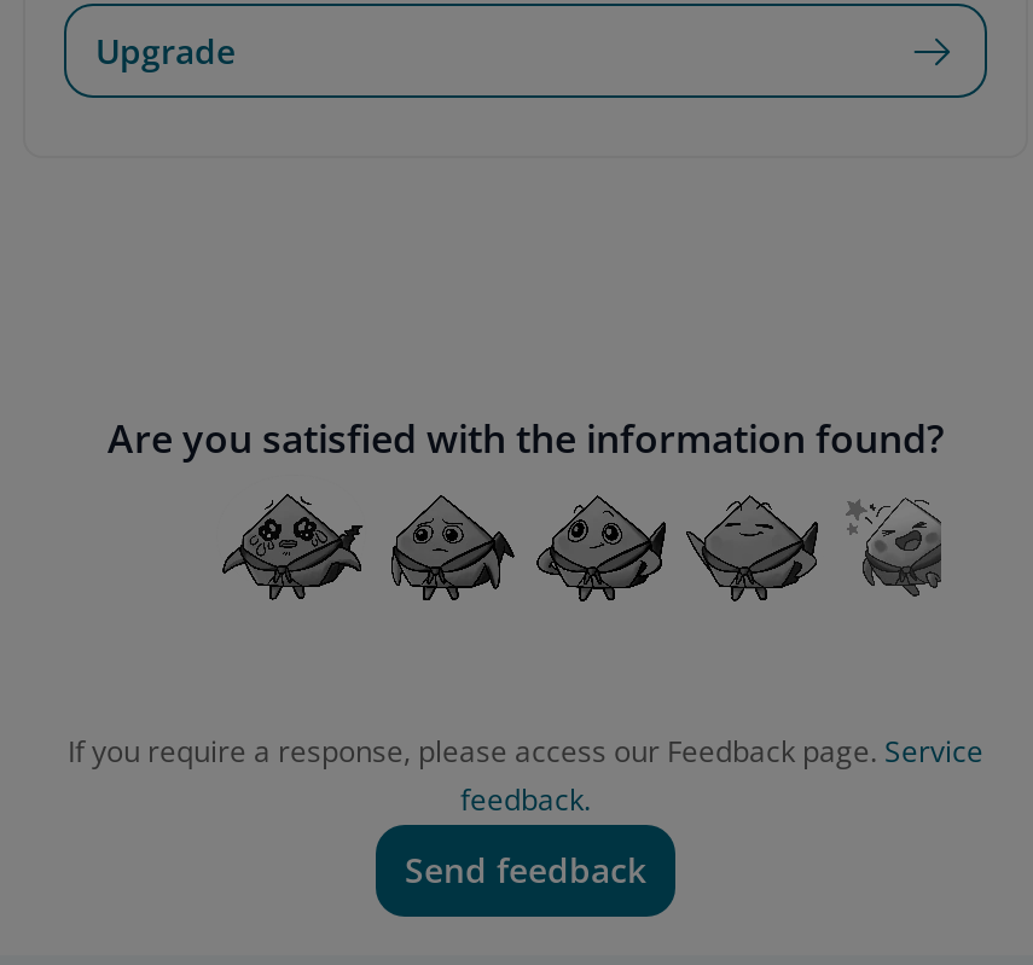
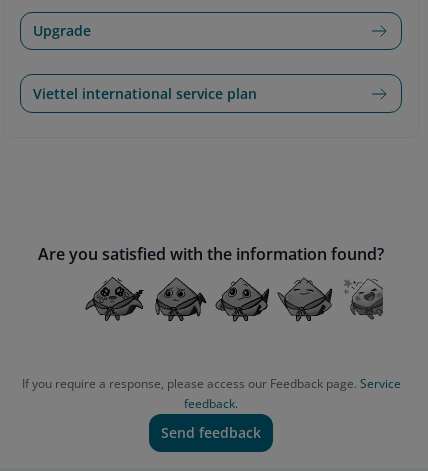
none -> [33,84,257,103] Viettel international service plan

